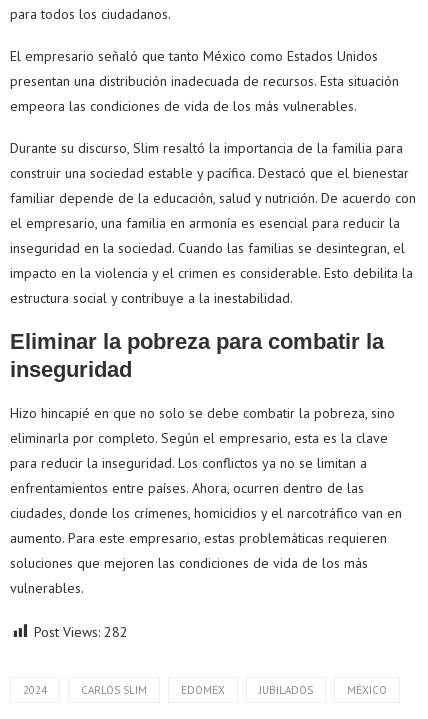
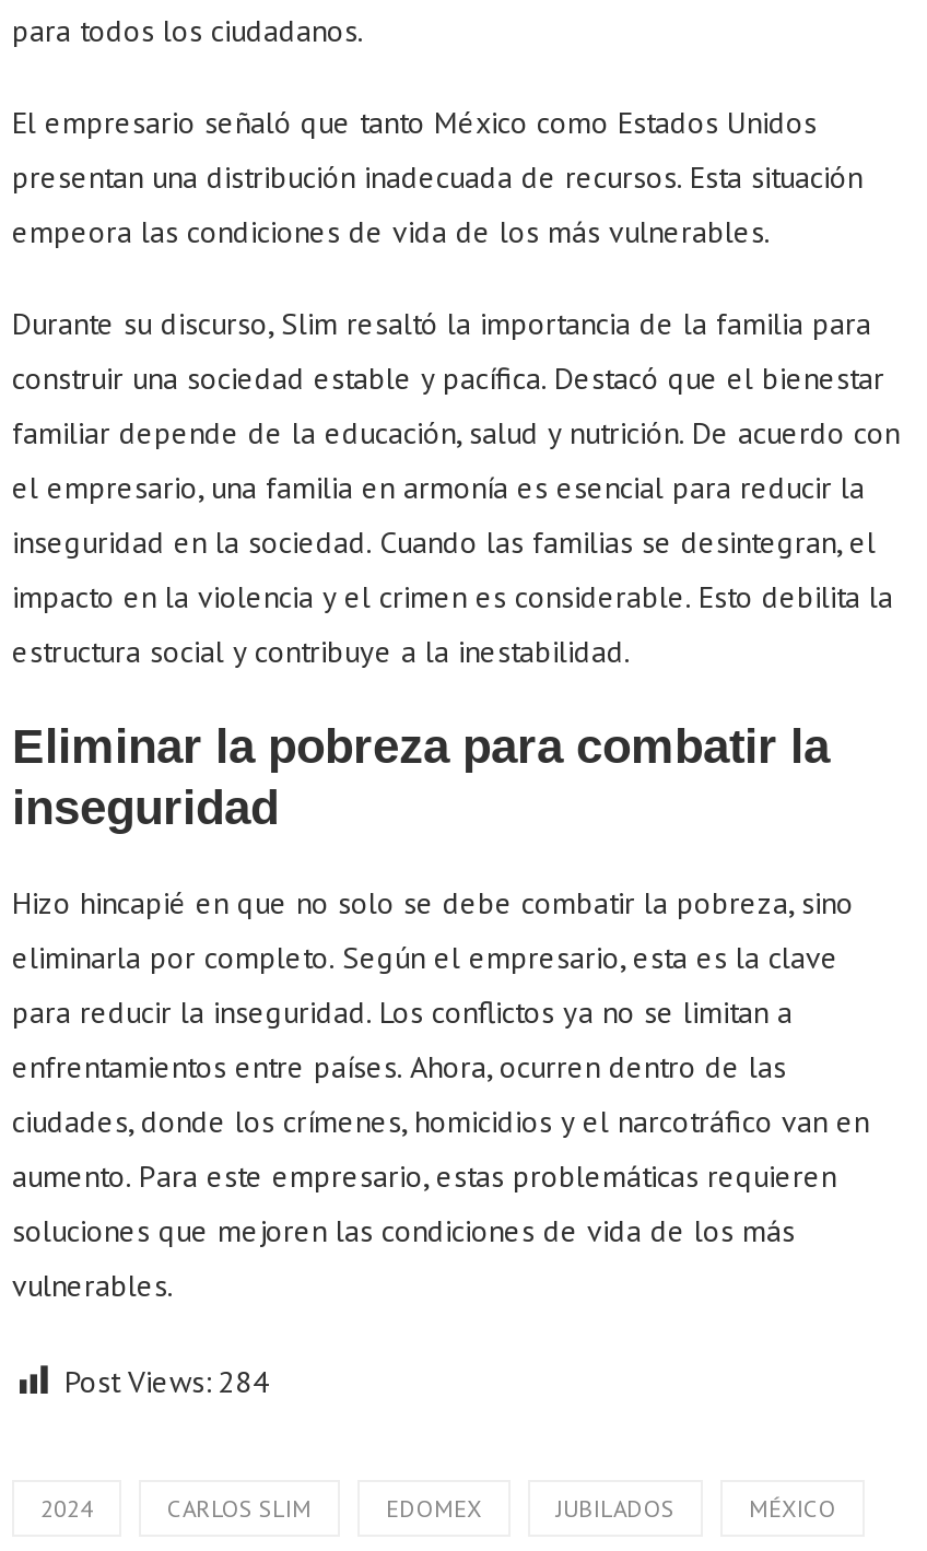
[34,623,128,641] Post Views: 282 -> [64,1362,270,1401] Post Views: 284

